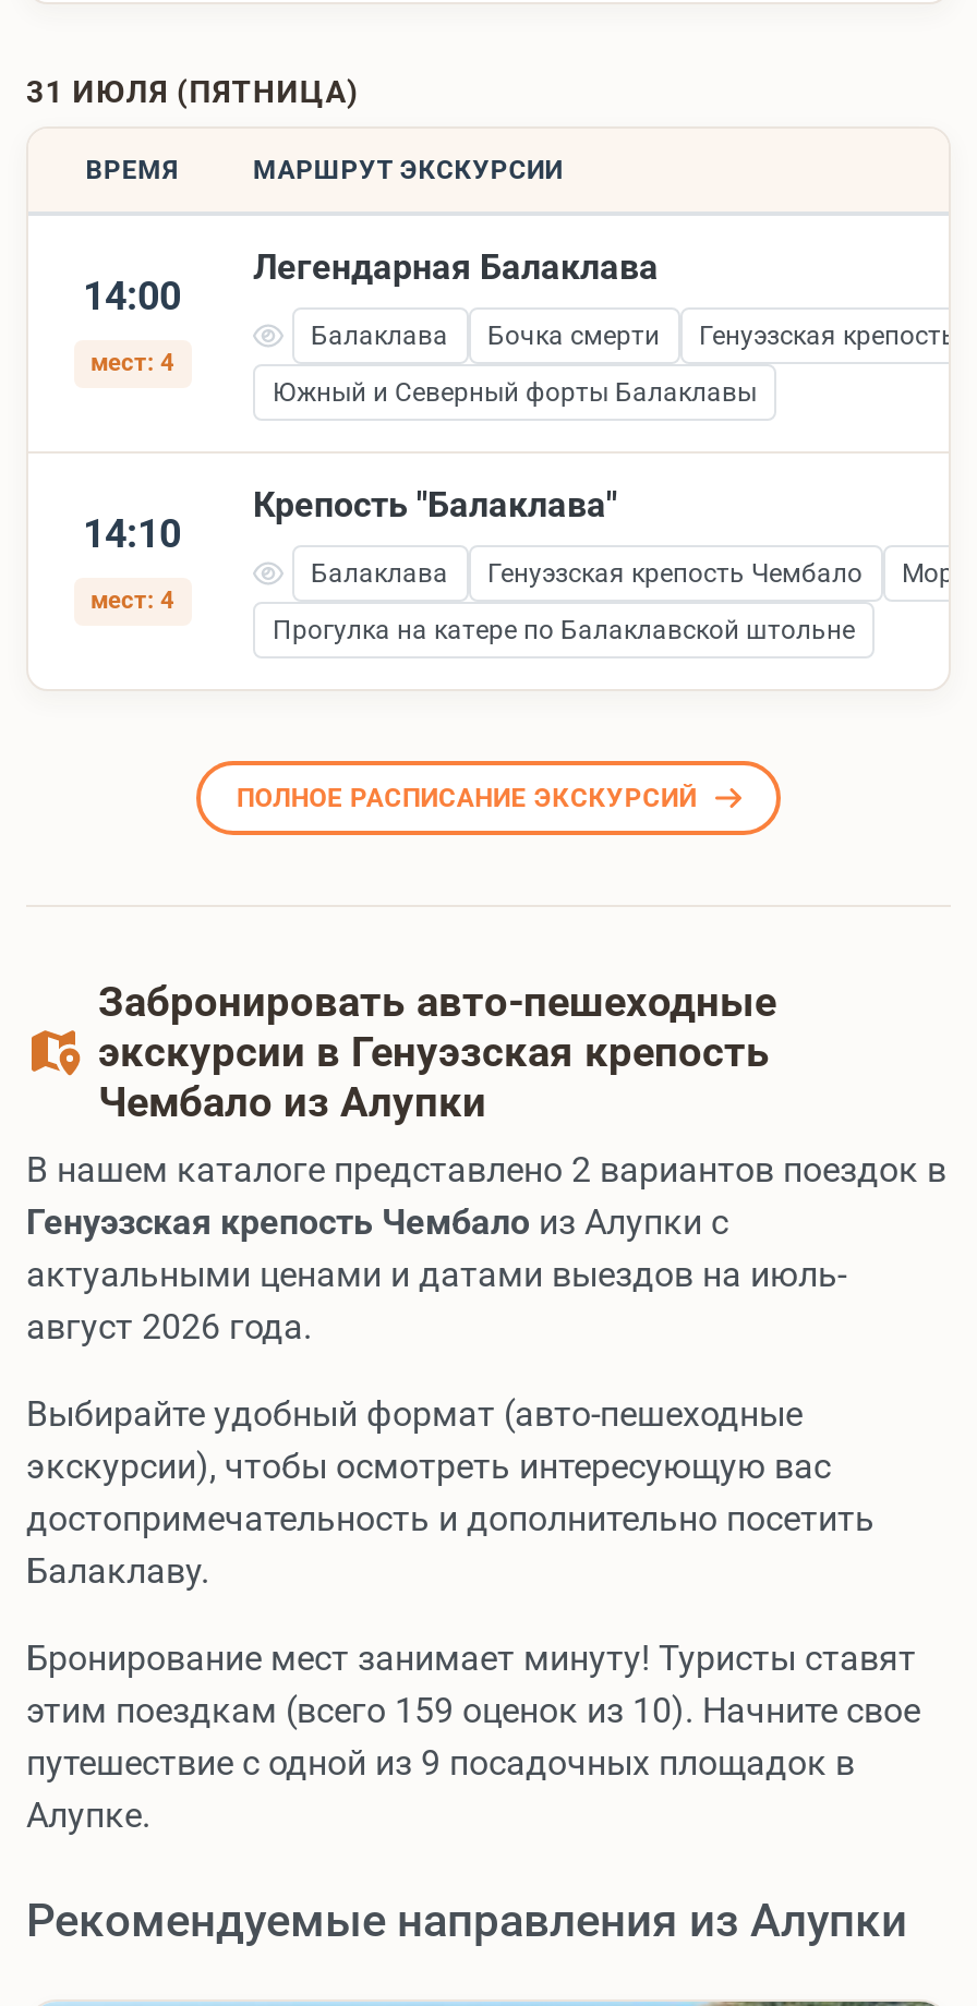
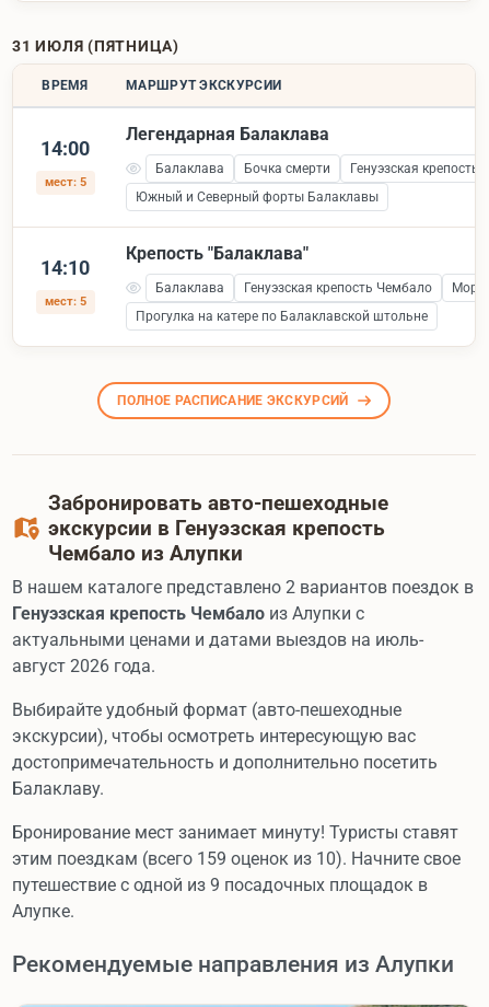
[91,348,173,376] мест: 4 -> [44,175,86,189] мест: 5
[91,586,173,614] мест: 4 -> [44,294,86,308] мест: 5

